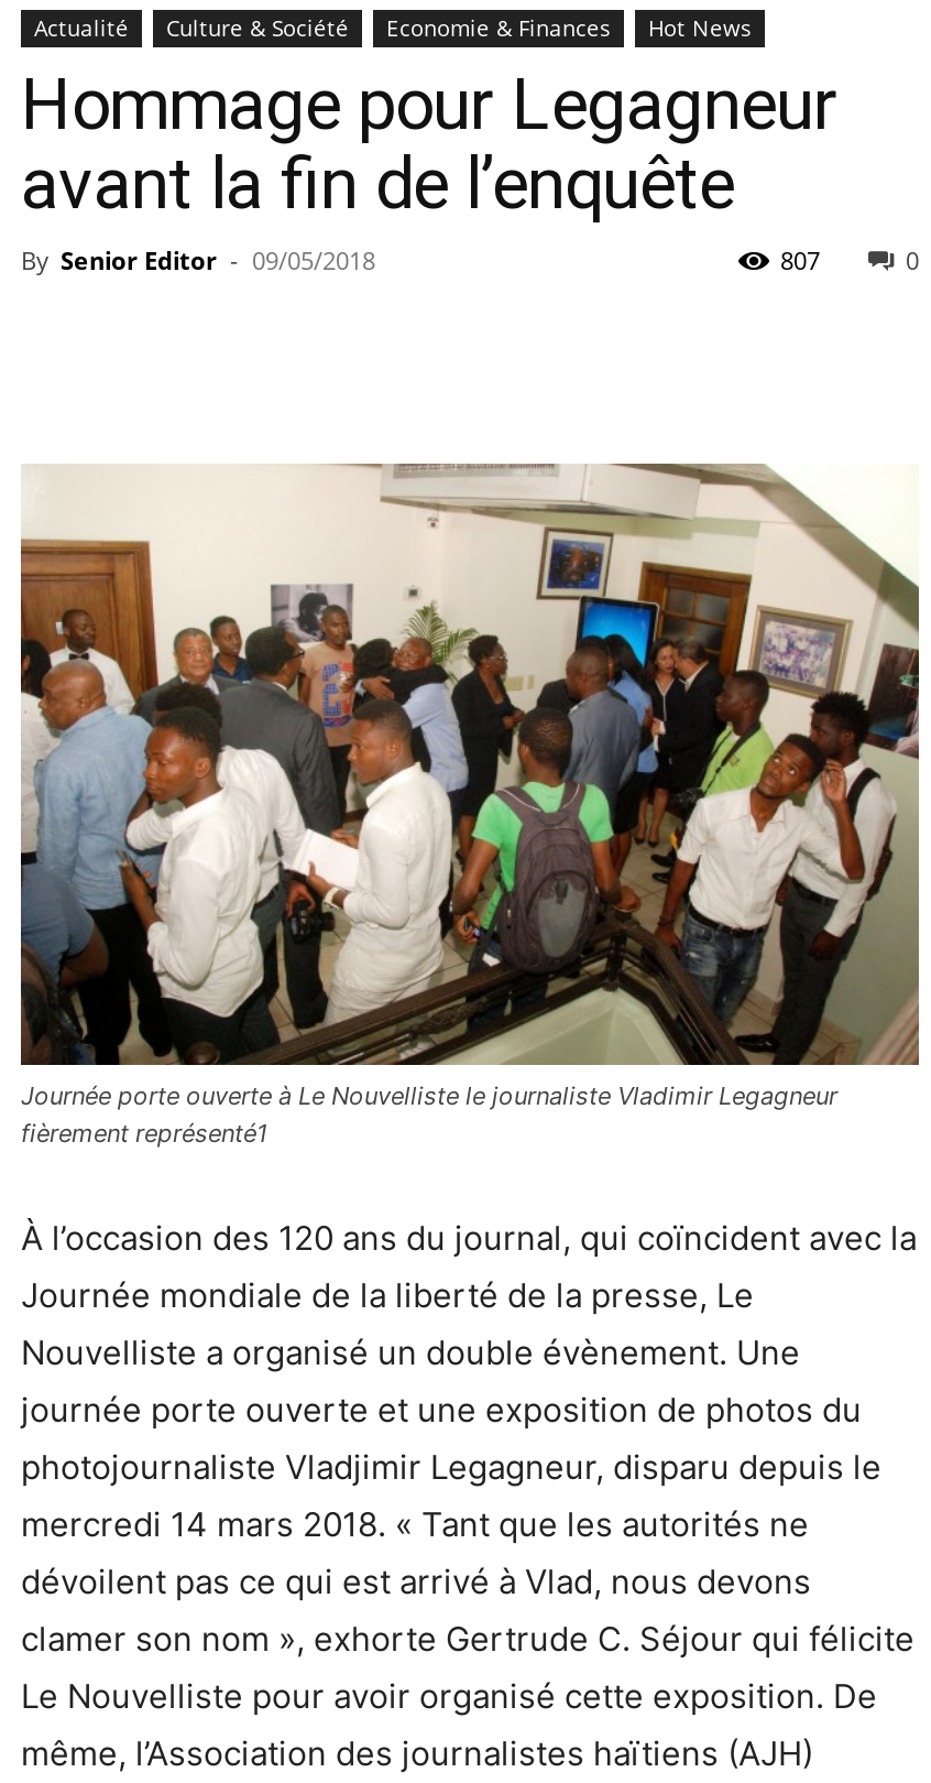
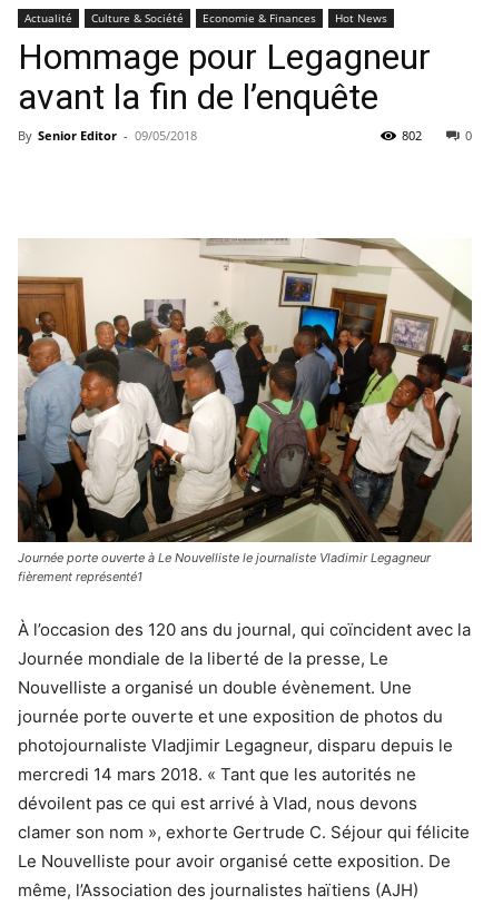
[780,243,820,276] 807 -> [402,127,422,143] 802

